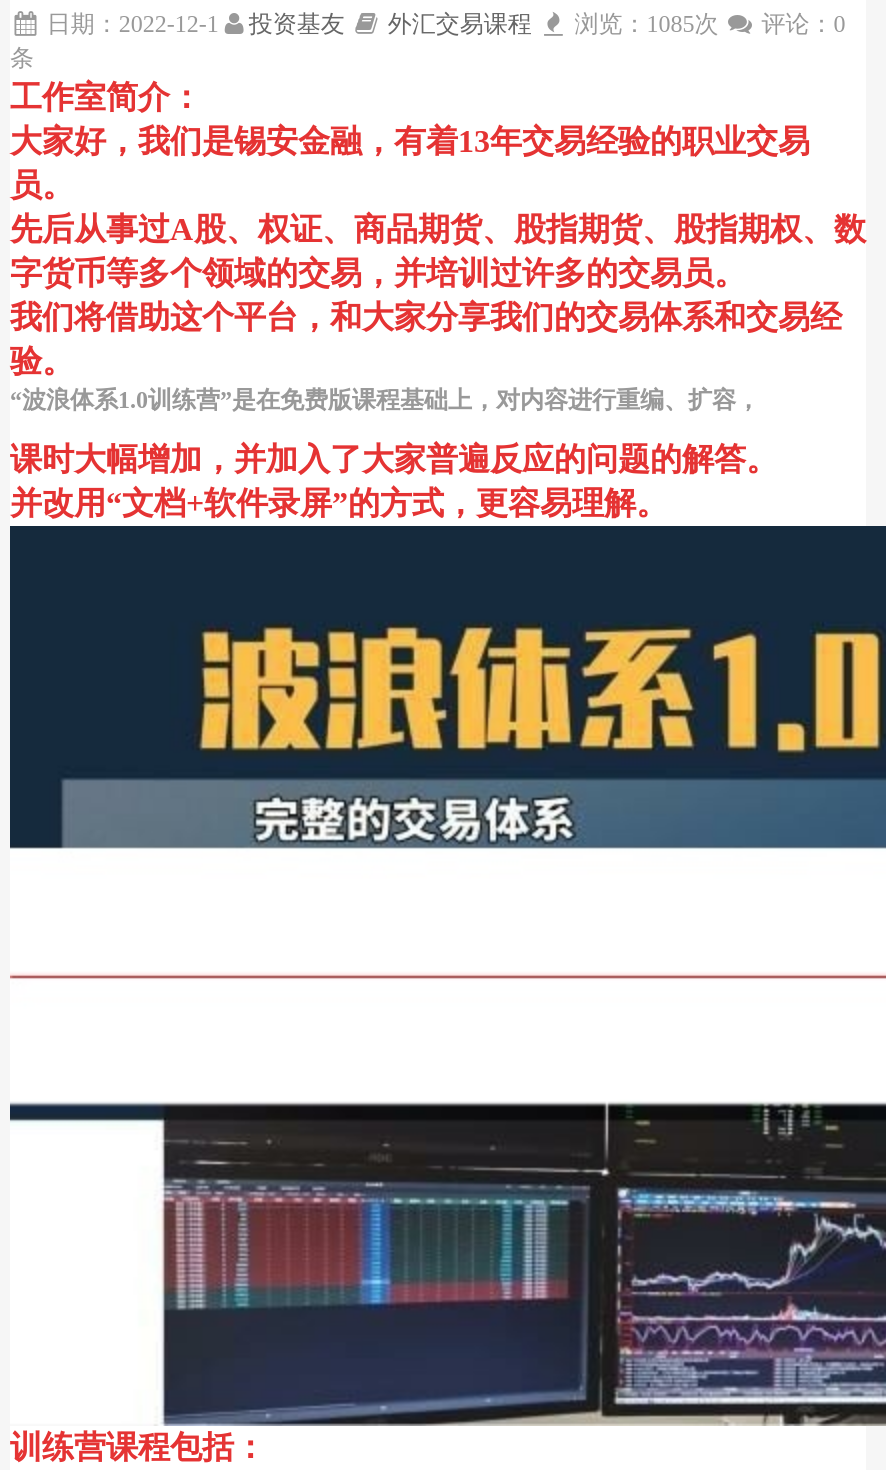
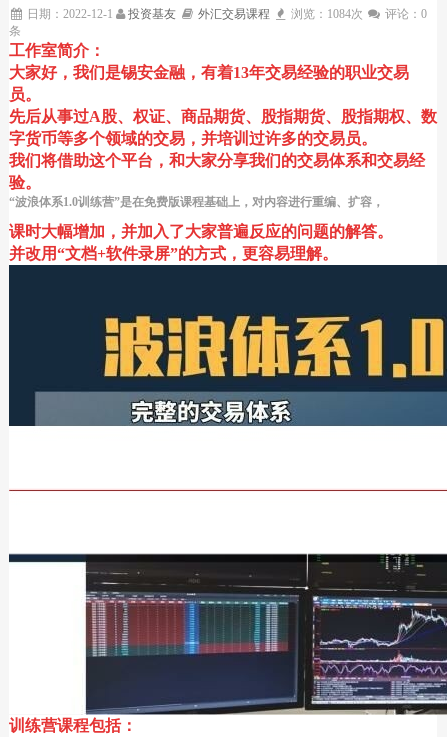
[41,10,845,38] 日期：2022-12-1 投资基友 外汇交易课程 浏览：1085次 评论：0 -> [24,7,427,21] 日期：2022-12-1 投资基友 外汇交易课程 浏览：1084次 评论：0

